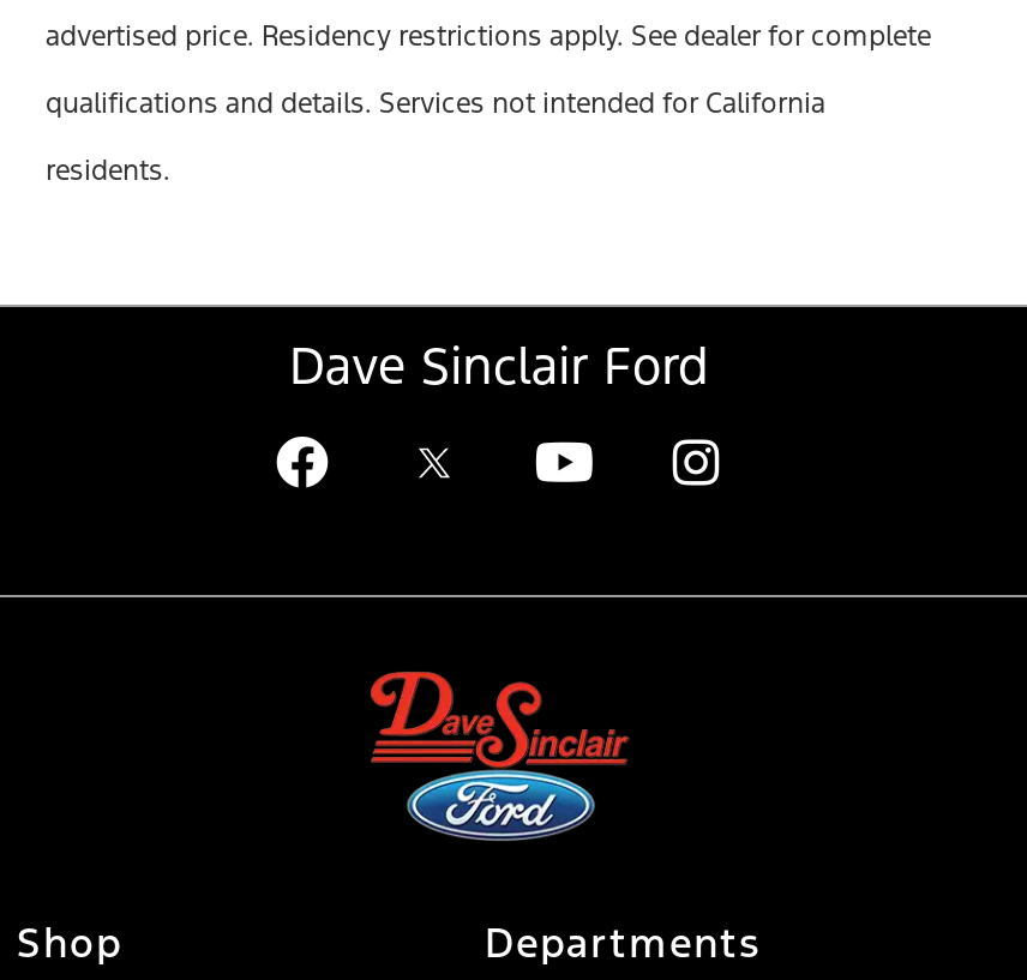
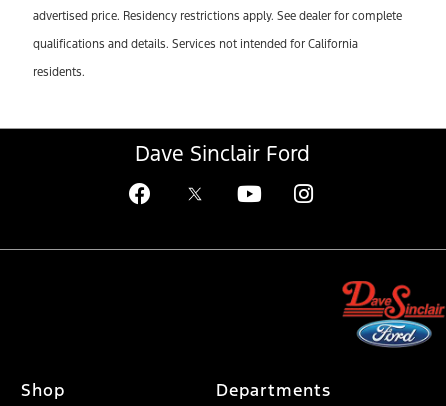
none -> [341,280,443,348] [image]
[367,668,631,843] [image] -> none

